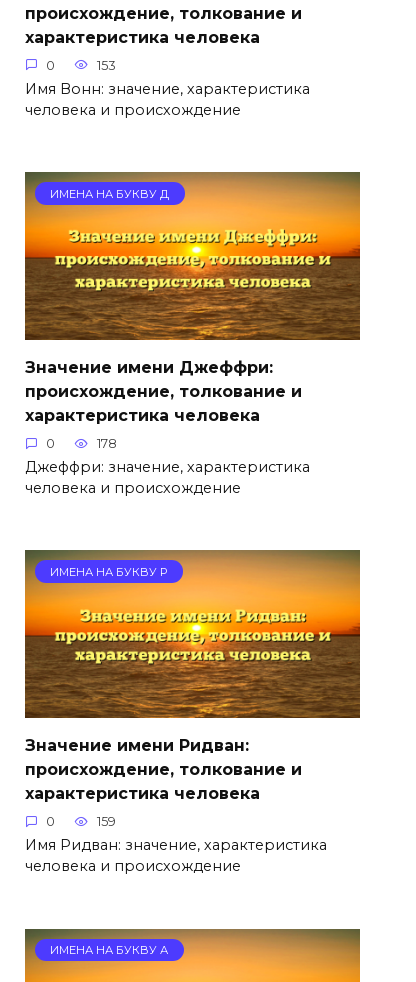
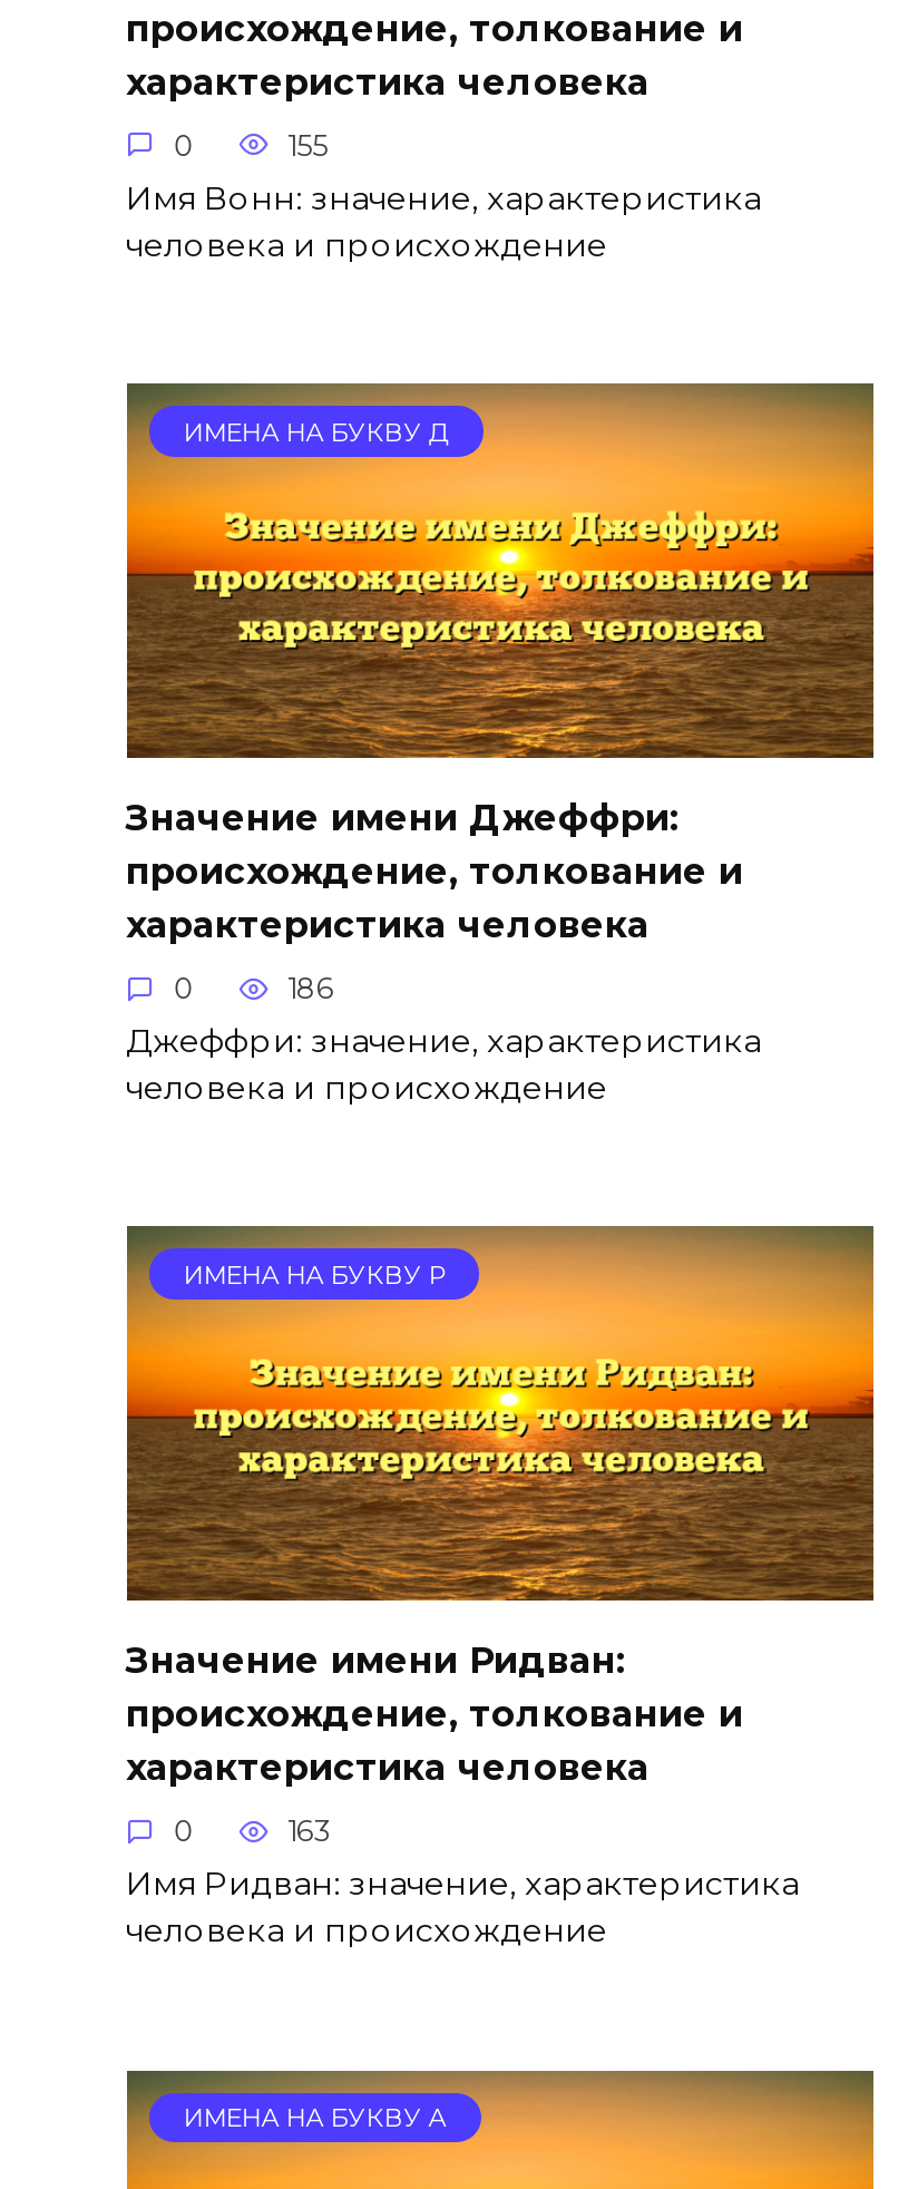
[97,58,116,73] 153 -> [287,129,328,163] 155
[97,436,117,451] 178 -> [287,972,334,1006] 186
[97,814,116,829] 159 -> [287,1815,332,1849] 163

